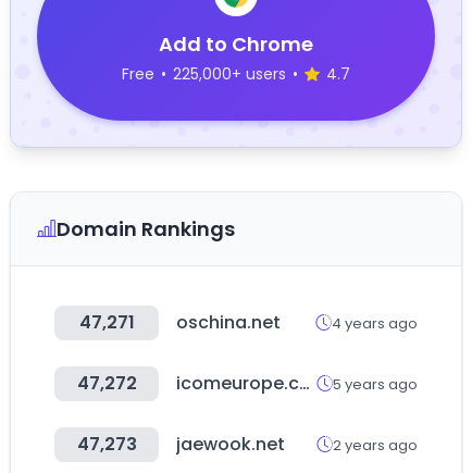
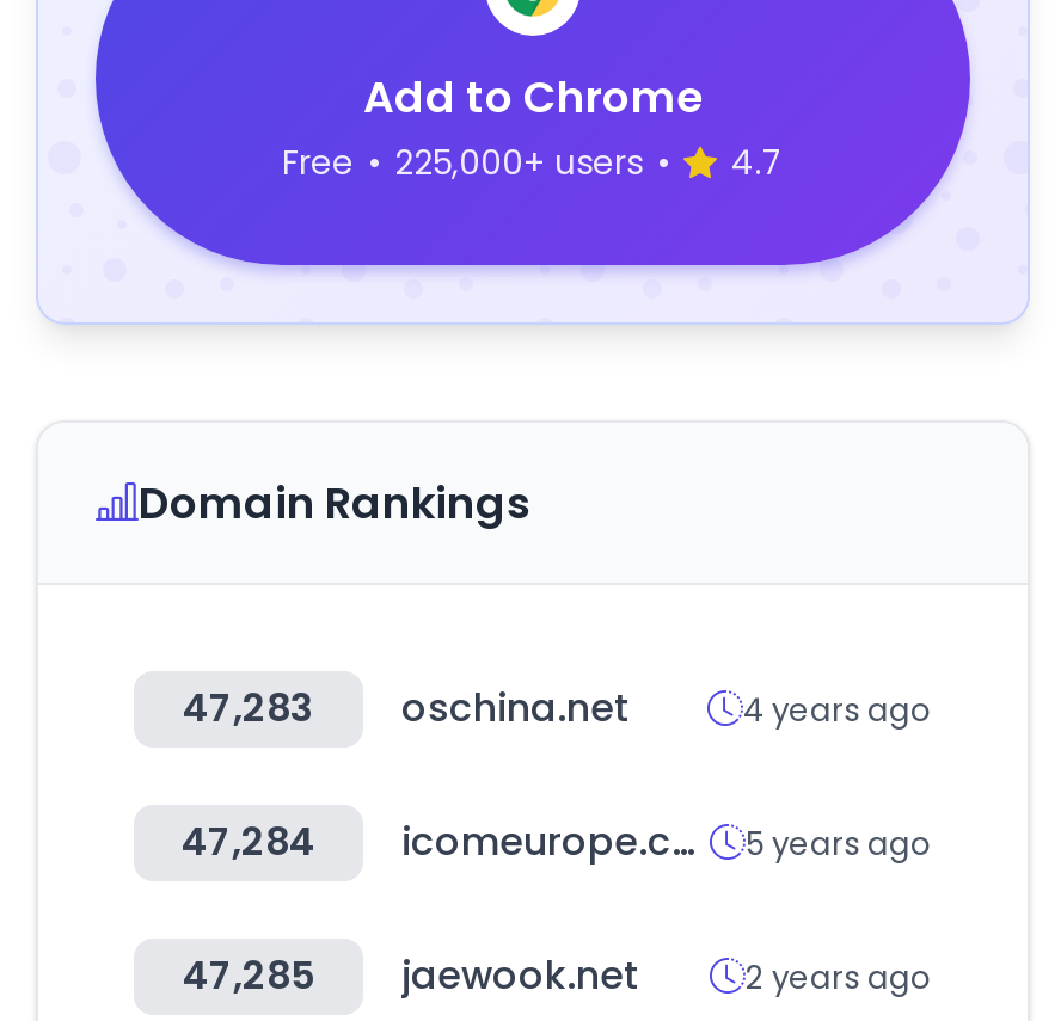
[79,310,281,335] 47,271 oschina.net -> [183,681,631,736] 47,283 oschina.net
[77,371,136,396] 47,272 -> [182,814,315,869] 47,284
[77,432,285,457] 47,273 jaewook.net -> [183,948,640,1003] 47,285 jaewook.net

